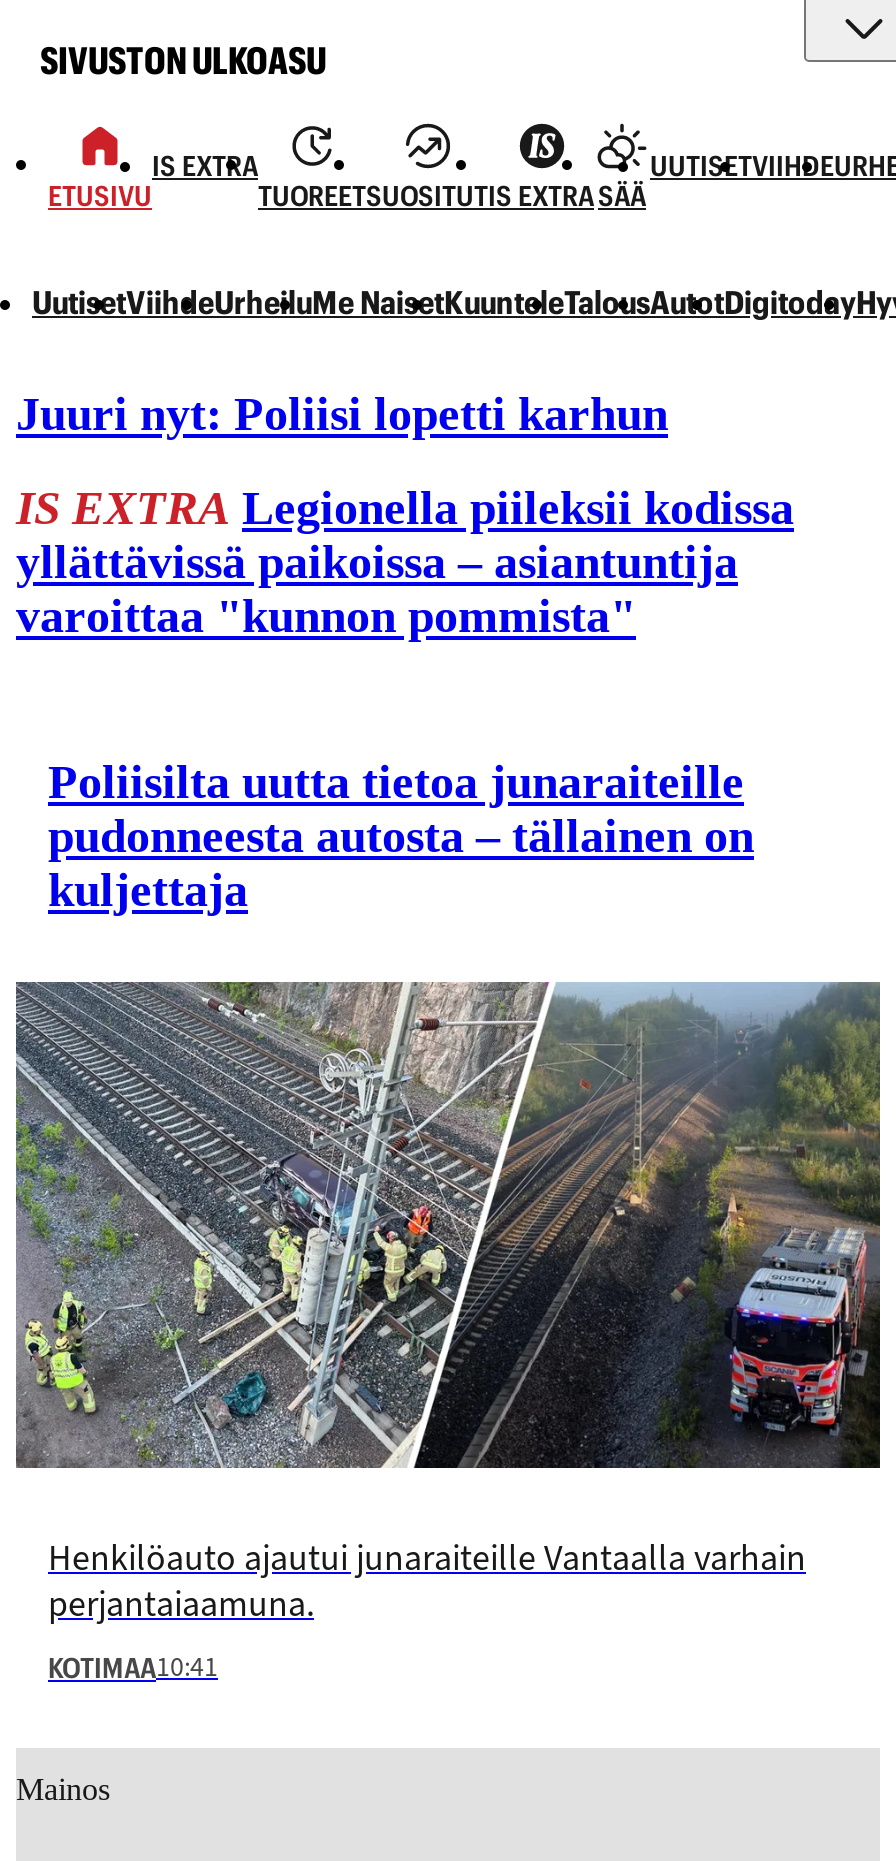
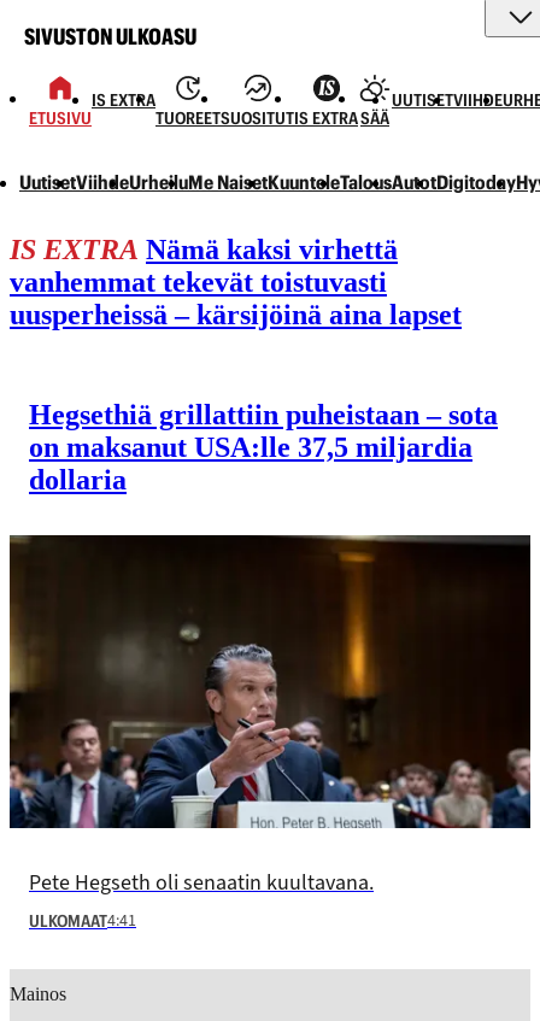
[16,389,794,916] Juuri nyt: Poliisi lopetti karhun | IS EXTRA Legionella piileksii kodissa | yllättävissä paikoissa – asiantuntija | varoittaa "kunnon pommista" | Poliisilta uutta tietoa junaraiteille | pudonneesta autosta – tällainen on | kuljettaja -> [10,234,498,496] IS EXTRA Nämä kaksi virhettä | vanhemmat tekevät toistuvasti | uusperheissä – kärsijöinä aina lapset | Hegsethiä grillattiin puheistaan – sota | on maksanut USA:lle 37,5 miljardia | dollaria
[14,980,882,1688] [image] | Henkilöauto ajautui junaraiteille Vantaalla varhain | perjantaiaamuna. | KOTIMAA10:41 -> [8,534,532,933] [image] | Pete Hegseth oli senaatin kuultavana. | ULKOMAAT4:41

